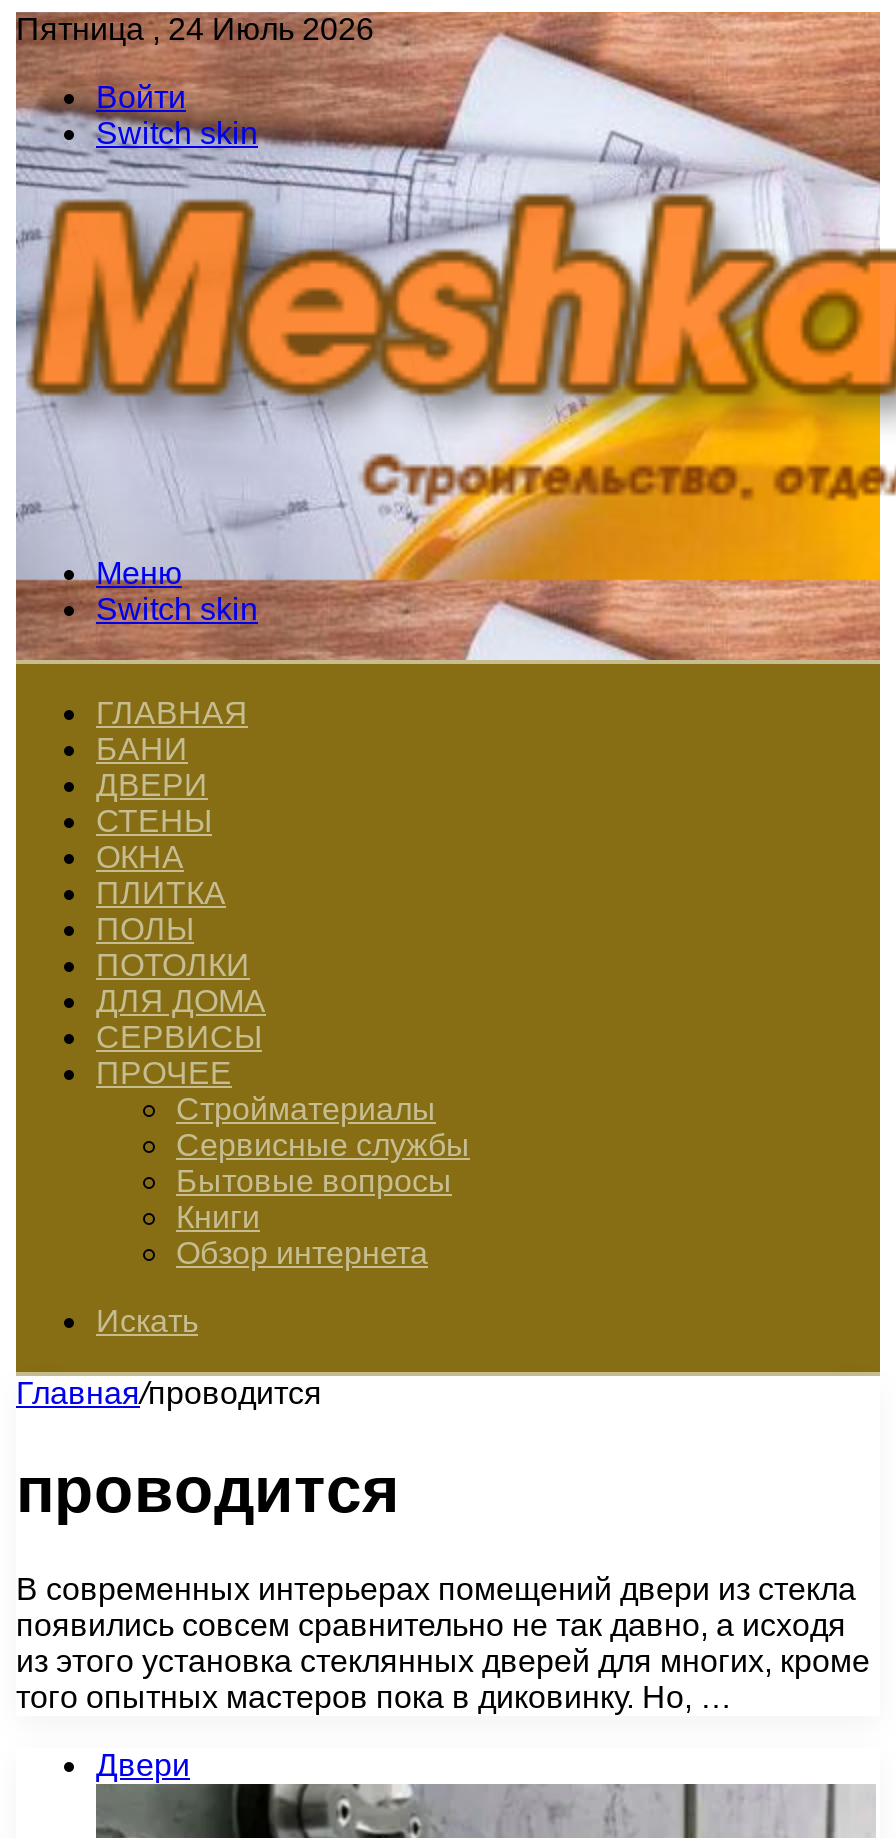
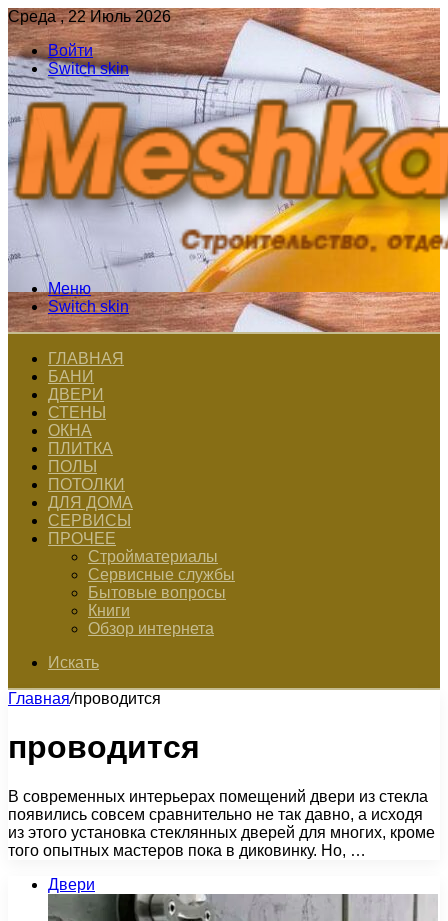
[16,12,374,46] Пятница , 24 Июль 2026 -> [8,8,171,25] Среда , 22 Июль 2026

